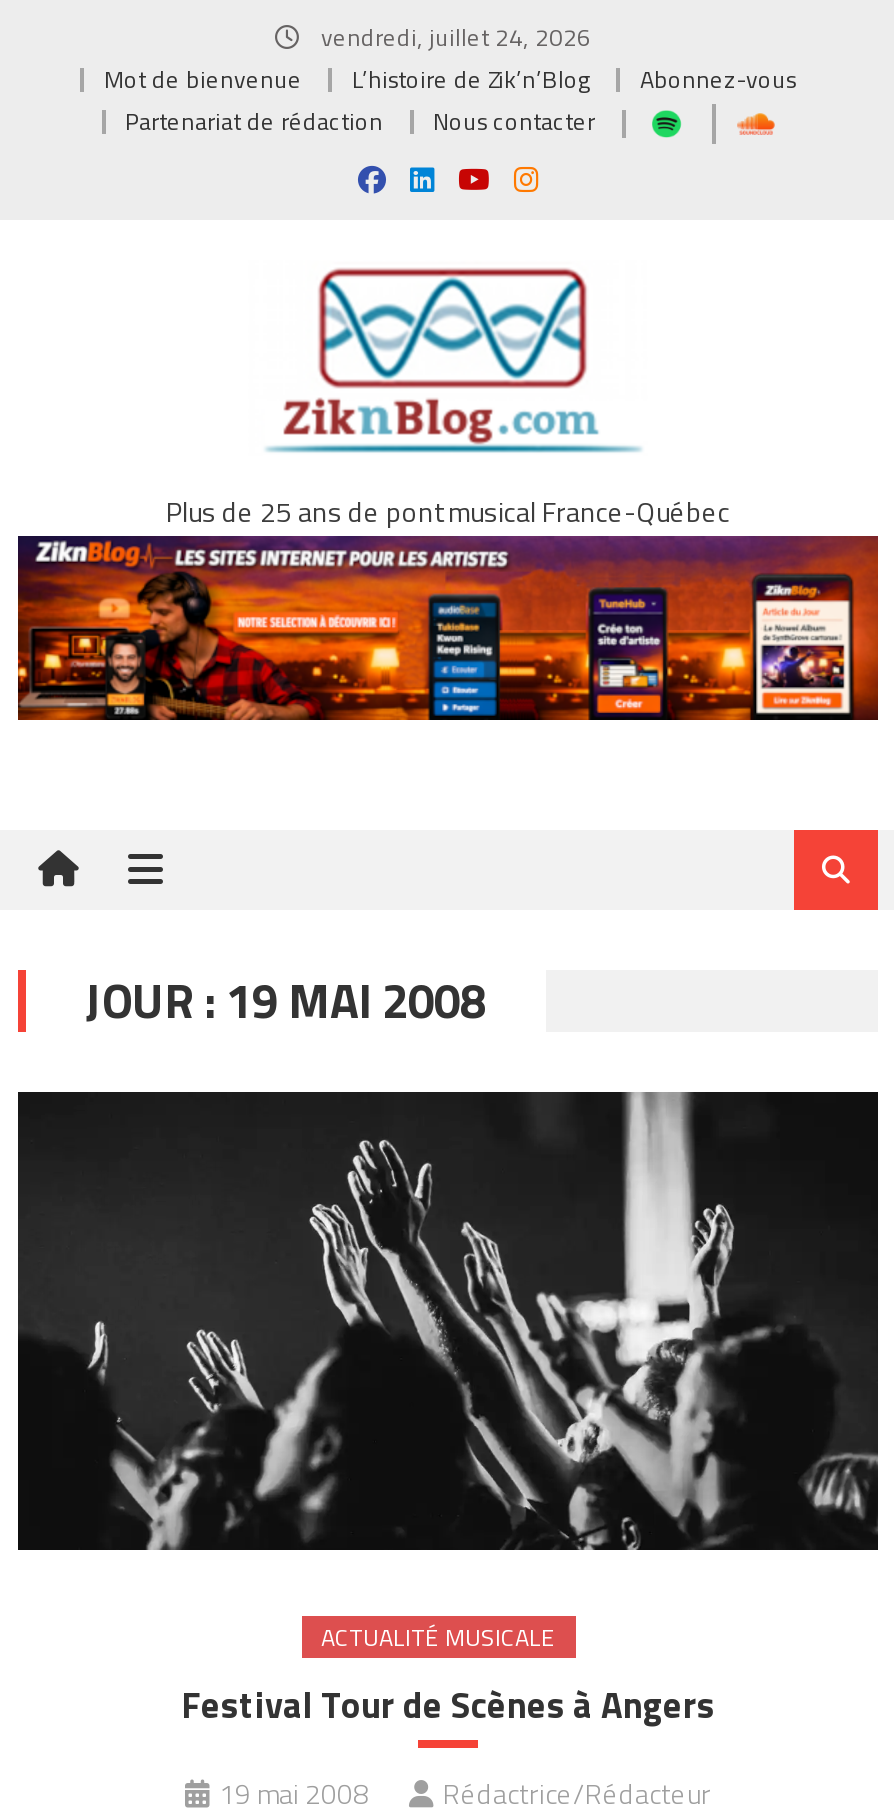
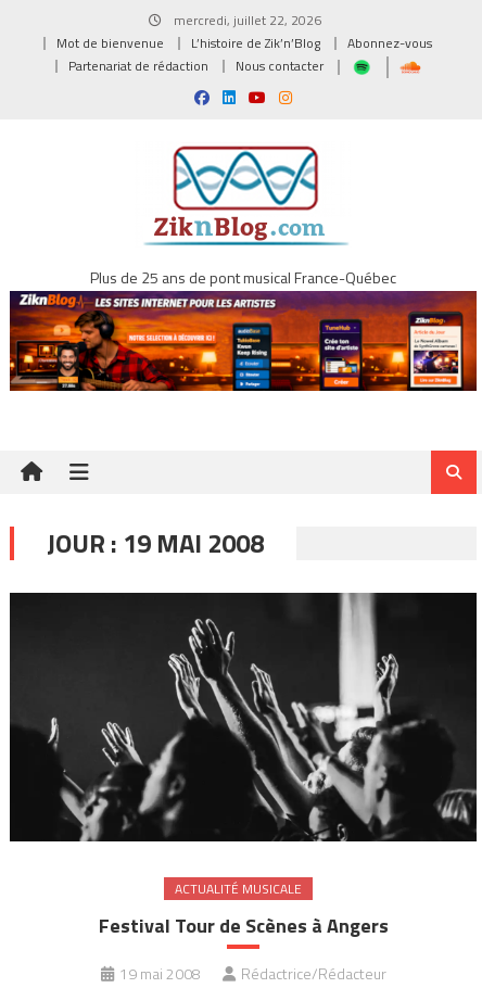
[315,18,591,56] vendredi, juillet 24, 2026 -> [170,10,321,30] mercredi, juillet 22, 2026

